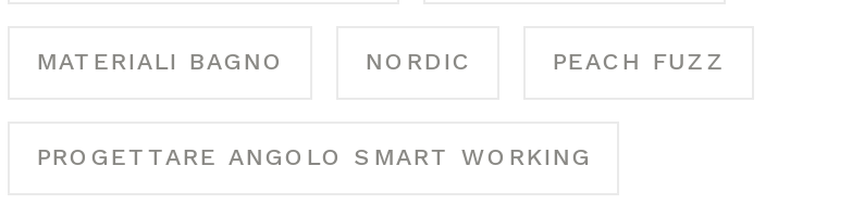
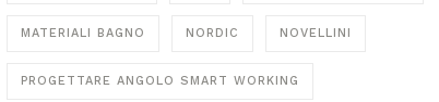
[553,48,727,76] PEACH FUZZ -> [280,26,352,41] NOVELLINI

